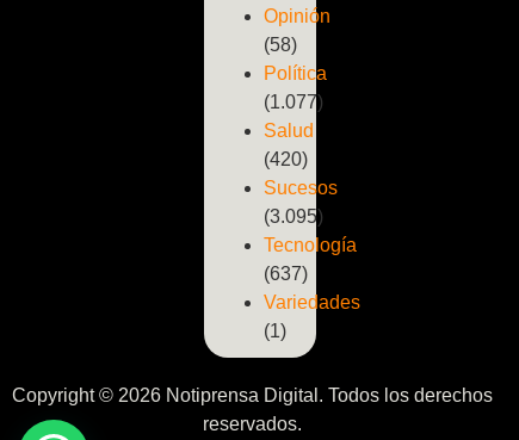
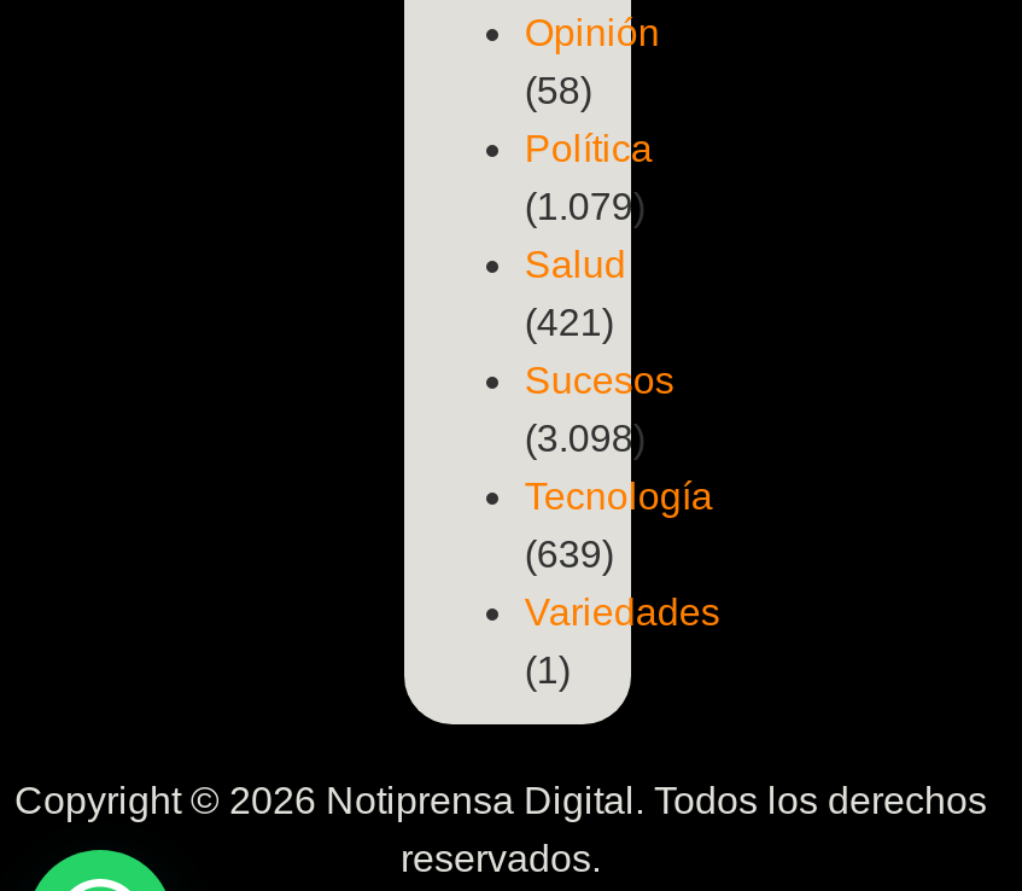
[264,91,323,112] (1.077) -> [525,185,645,226] (1.079)
[264,149,308,169] (420) -> [525,301,614,342] (421)
[264,206,323,226] (3.095) -> [525,417,645,458] (3.098)
[264,263,308,283] (637) -> [525,533,614,574] (639)

